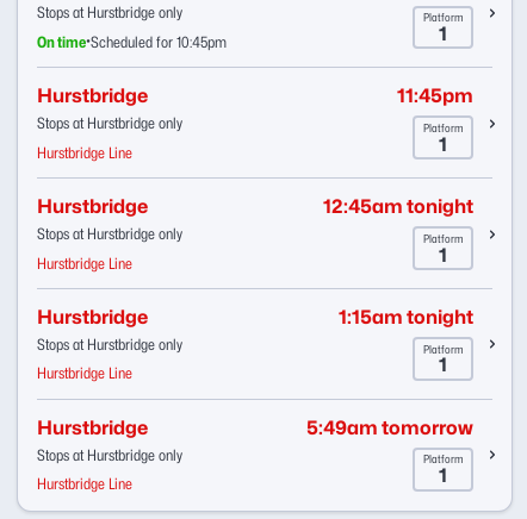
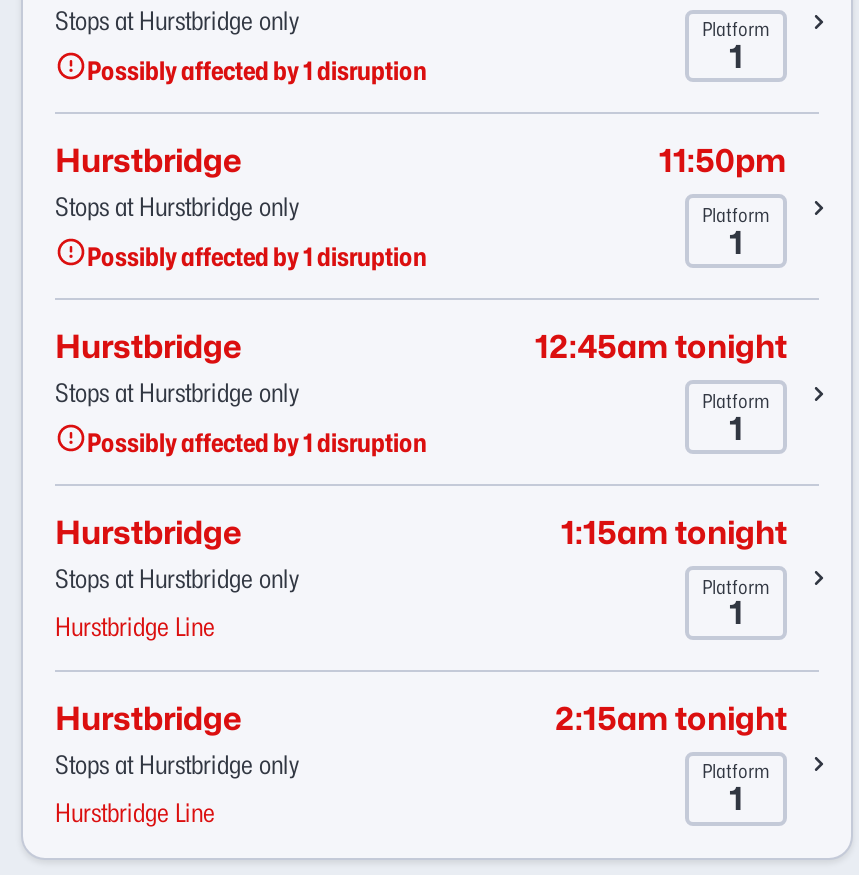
[37,31,227,51] On time•Scheduled for 10:45pm -> [87,56,427,86] Possibly affected by 1 disruption
[397,85,473,108] 11:45pm -> [659,143,787,181] 11:50pm
[37,144,132,162] Hurstbridge Line -> [87,241,427,271] Possibly affected by 1 disruption
[37,254,132,272] Hurstbridge Line -> [87,427,427,457] Possibly affected by 1 disruption
[306,416,473,439] 5:49am tomorrow -> [555,700,787,738] 2:15am tonight

